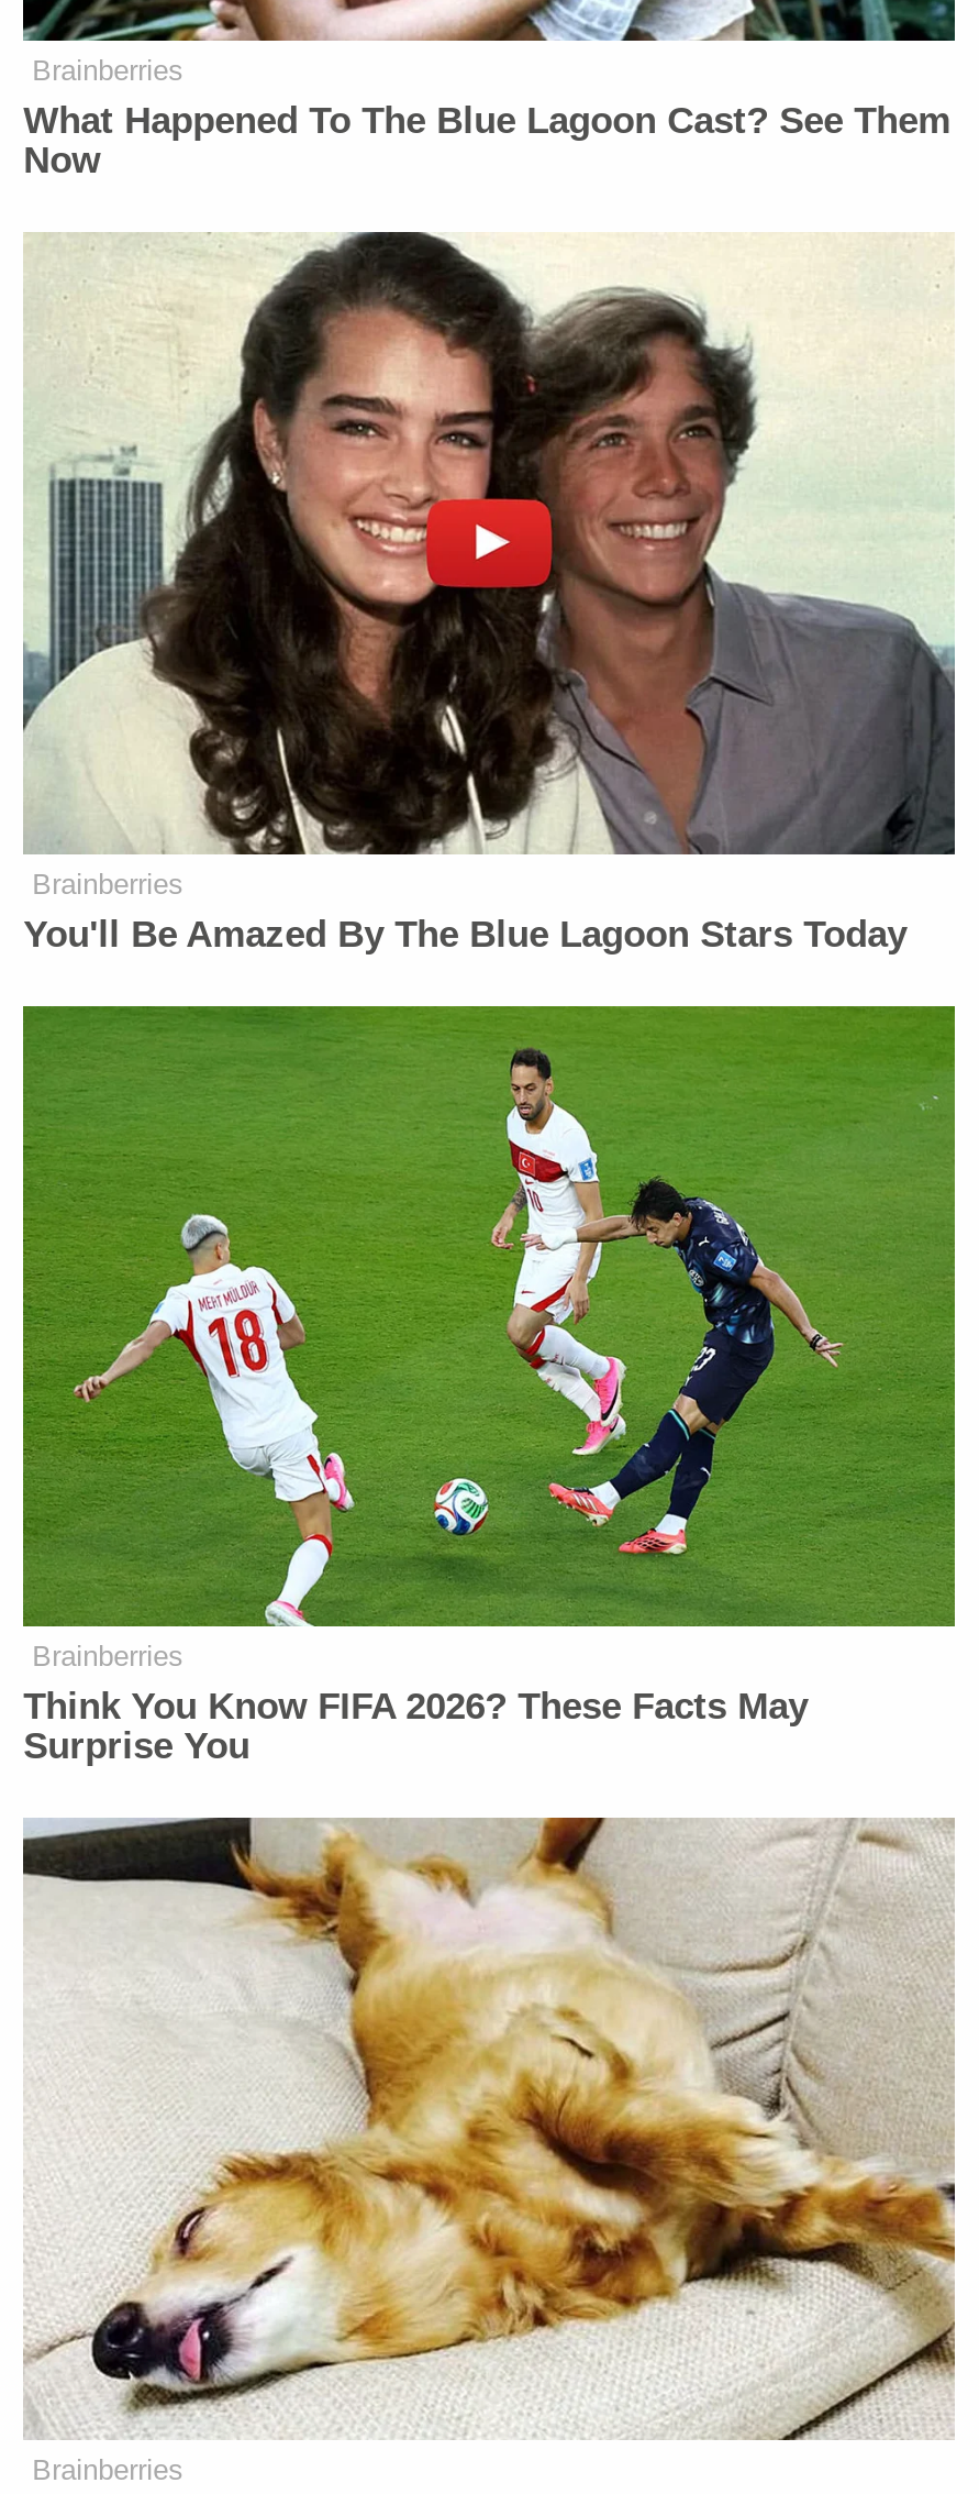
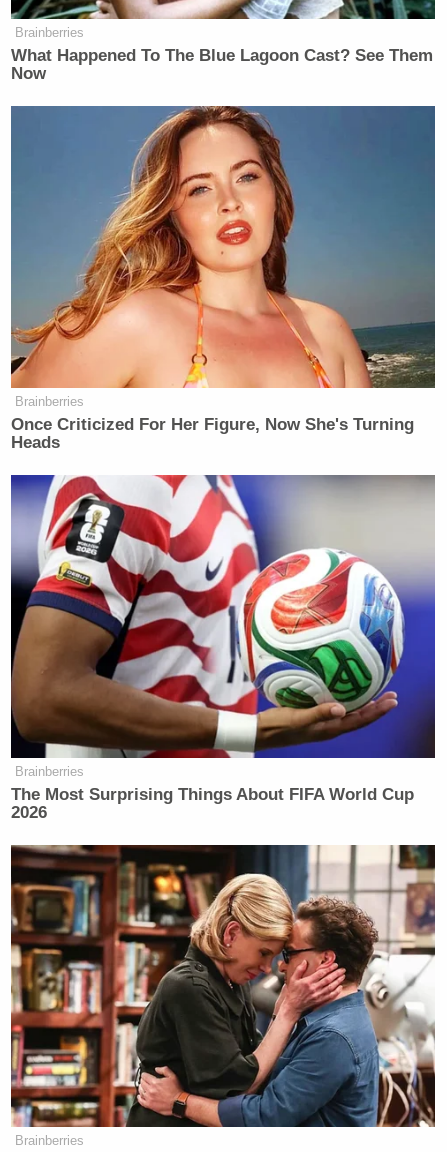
[23,231,955,954] [image] | You'll Be Amazed By The Blue Lagoon Stars Today -> [10,105,436,452] [image] | Once Criticized For Her Figure, Now She's Turning | Heads
[21,1003,957,1767] [image] | Think You Know FIFA 2026? These Facts May | Surprise You -> [10,474,436,821] [image] | The Most Surprising Things About FIFA World Cup | 2026
[23,1814,957,2441] [image] -> [10,844,436,1128] [image]

